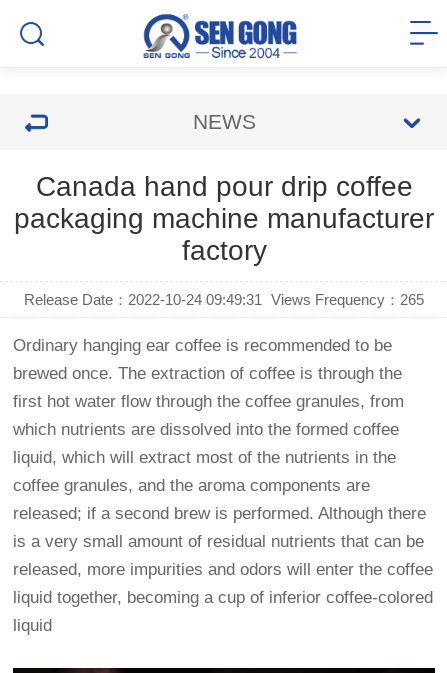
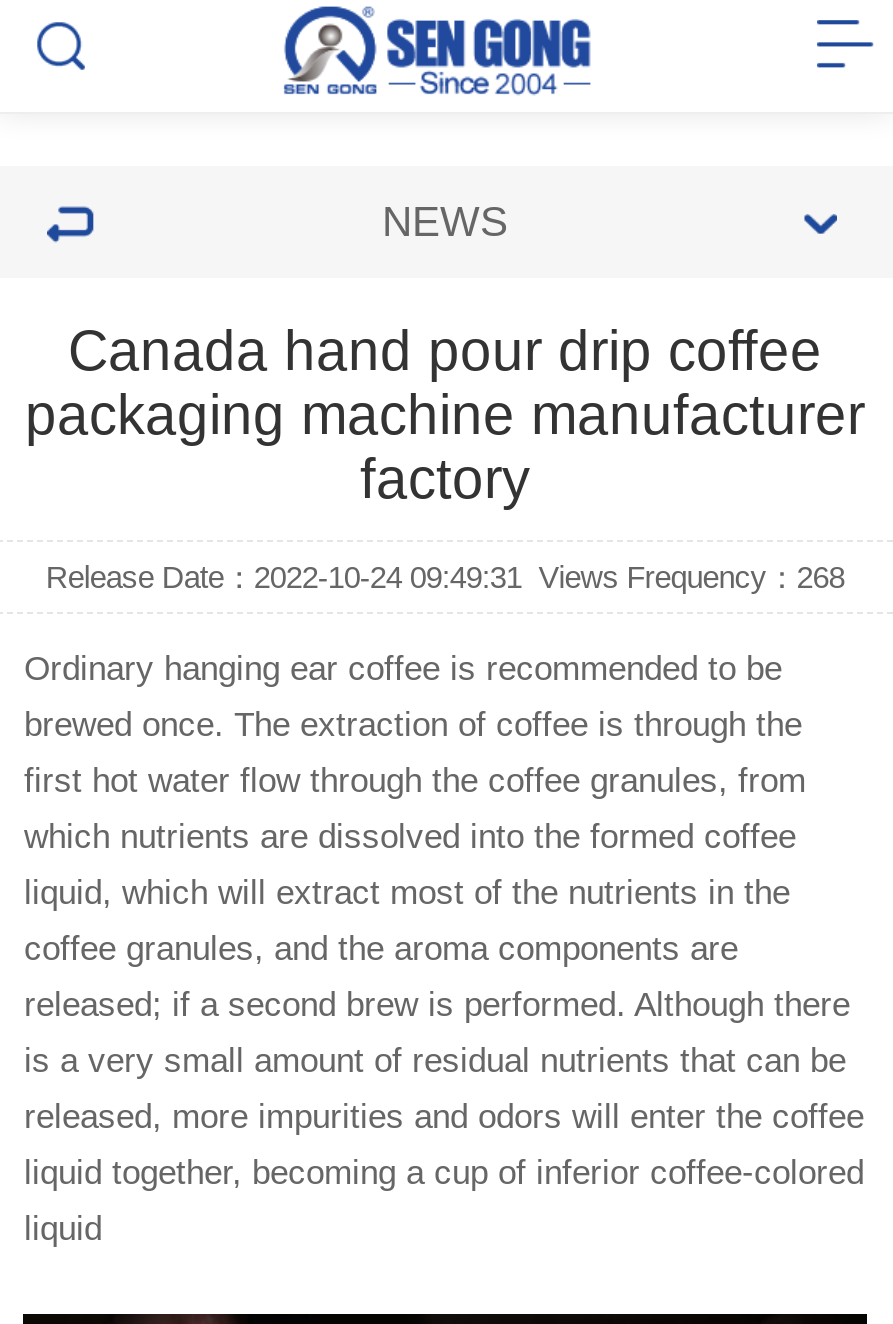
[24,291,424,308] Release Date：2022-10-24 09:49:31 Views Frequency：265 -> [46,560,844,594] Release Date：2022-10-24 09:49:31 Views Frequency：268

